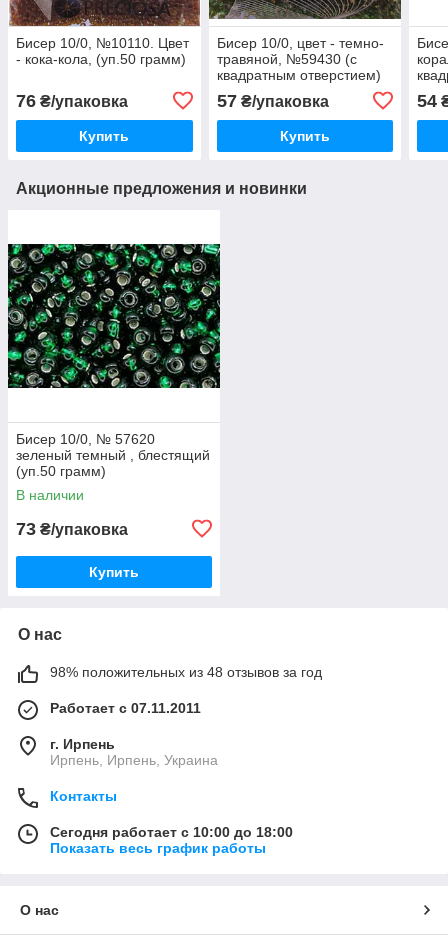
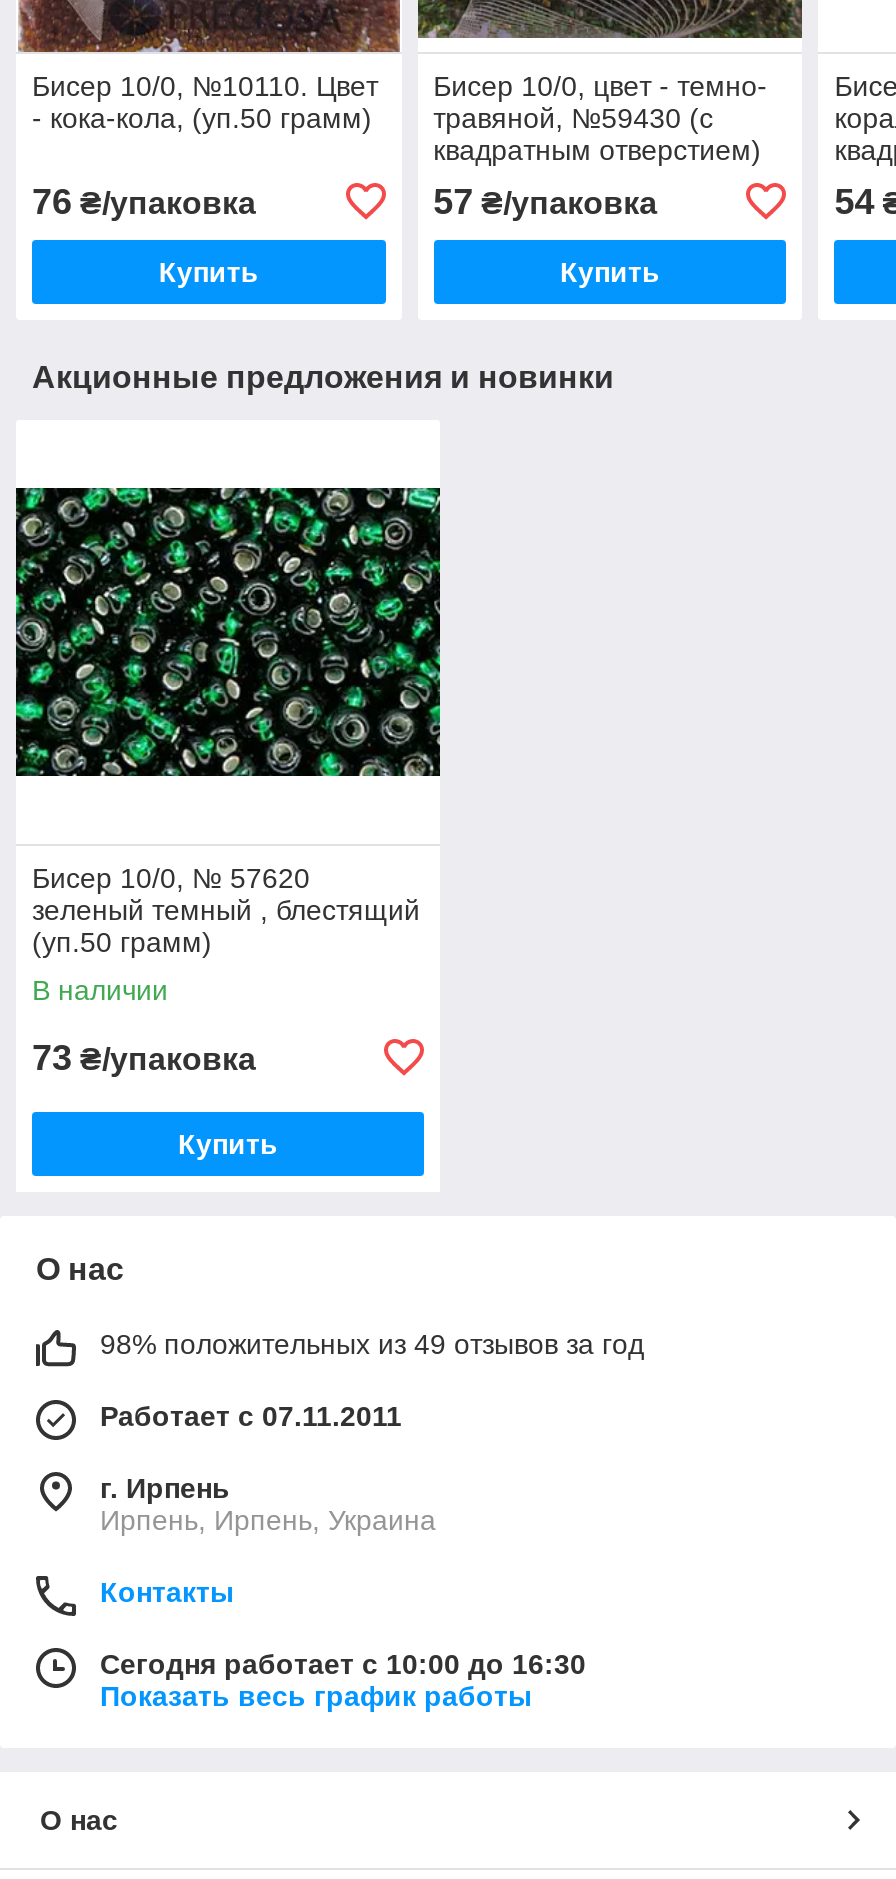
[50,664,322,680] 98% положительных из 48 отзывов за год -> [100,1328,644,1360] 98% положительных из 49 отзывов за год
[50,824,293,840] Сегодня работает с 10:00 до 18:00 -> [100,1648,586,1680] Сегодня работает с 10:00 до 16:30

